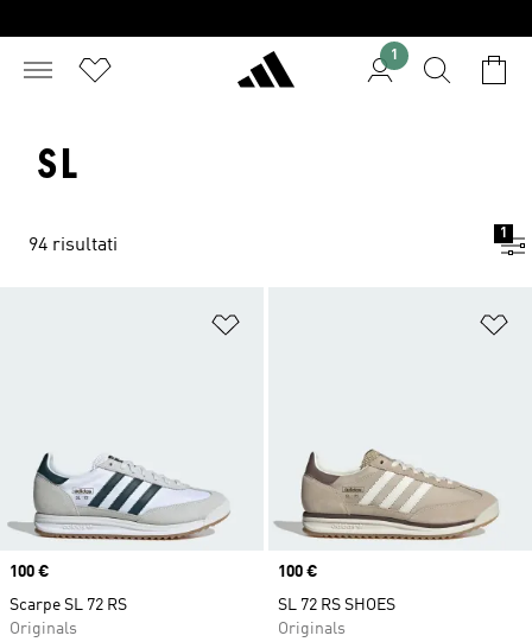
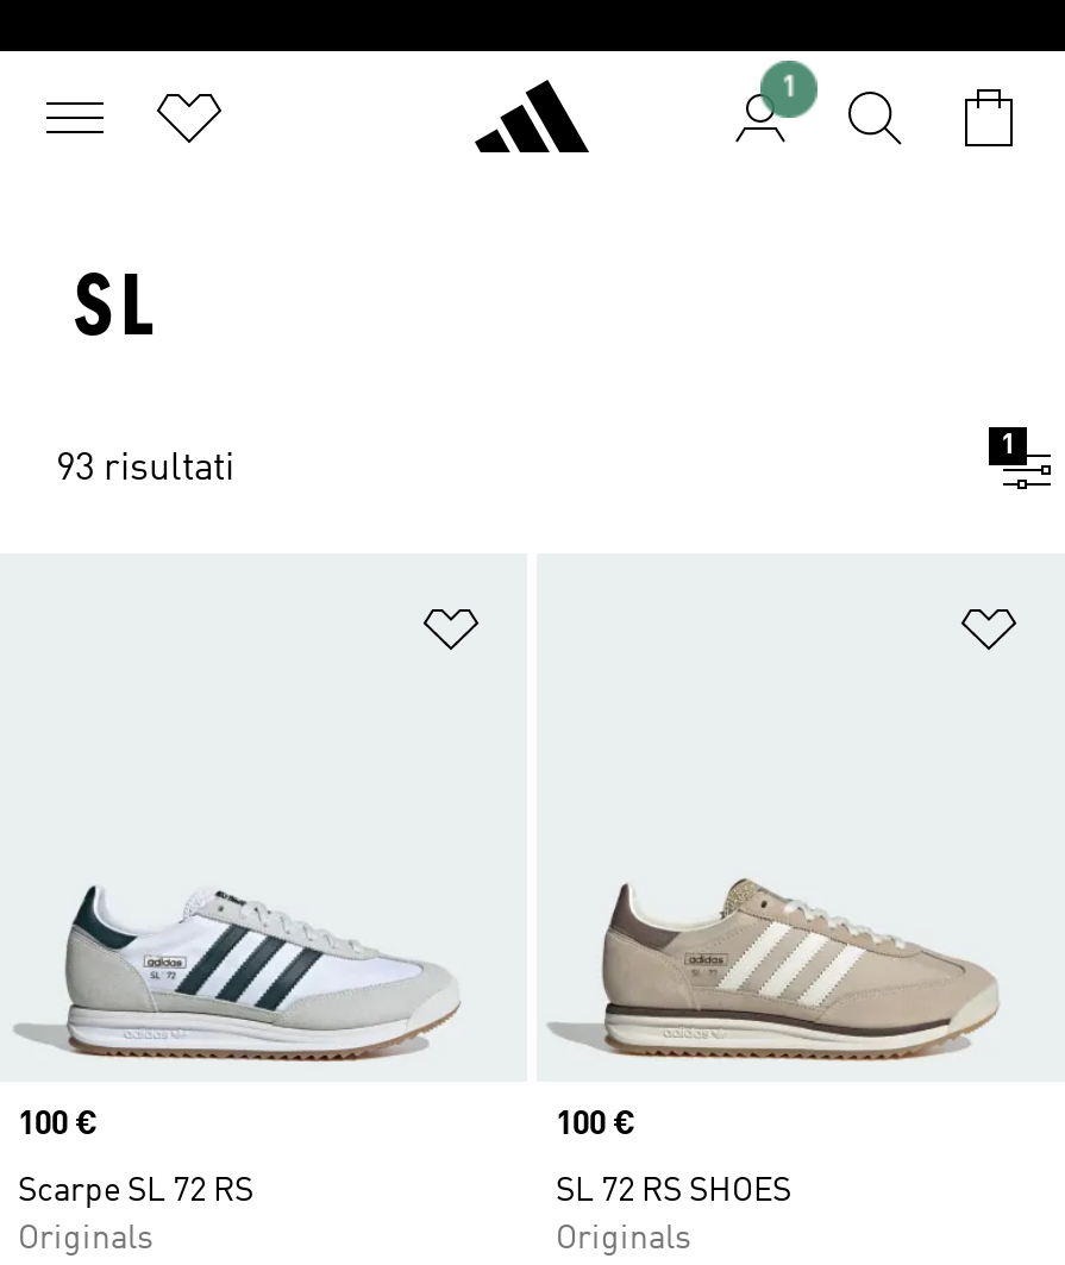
[28,236,118,255] 94 risultati -> [56,451,234,489] 93 risultati

